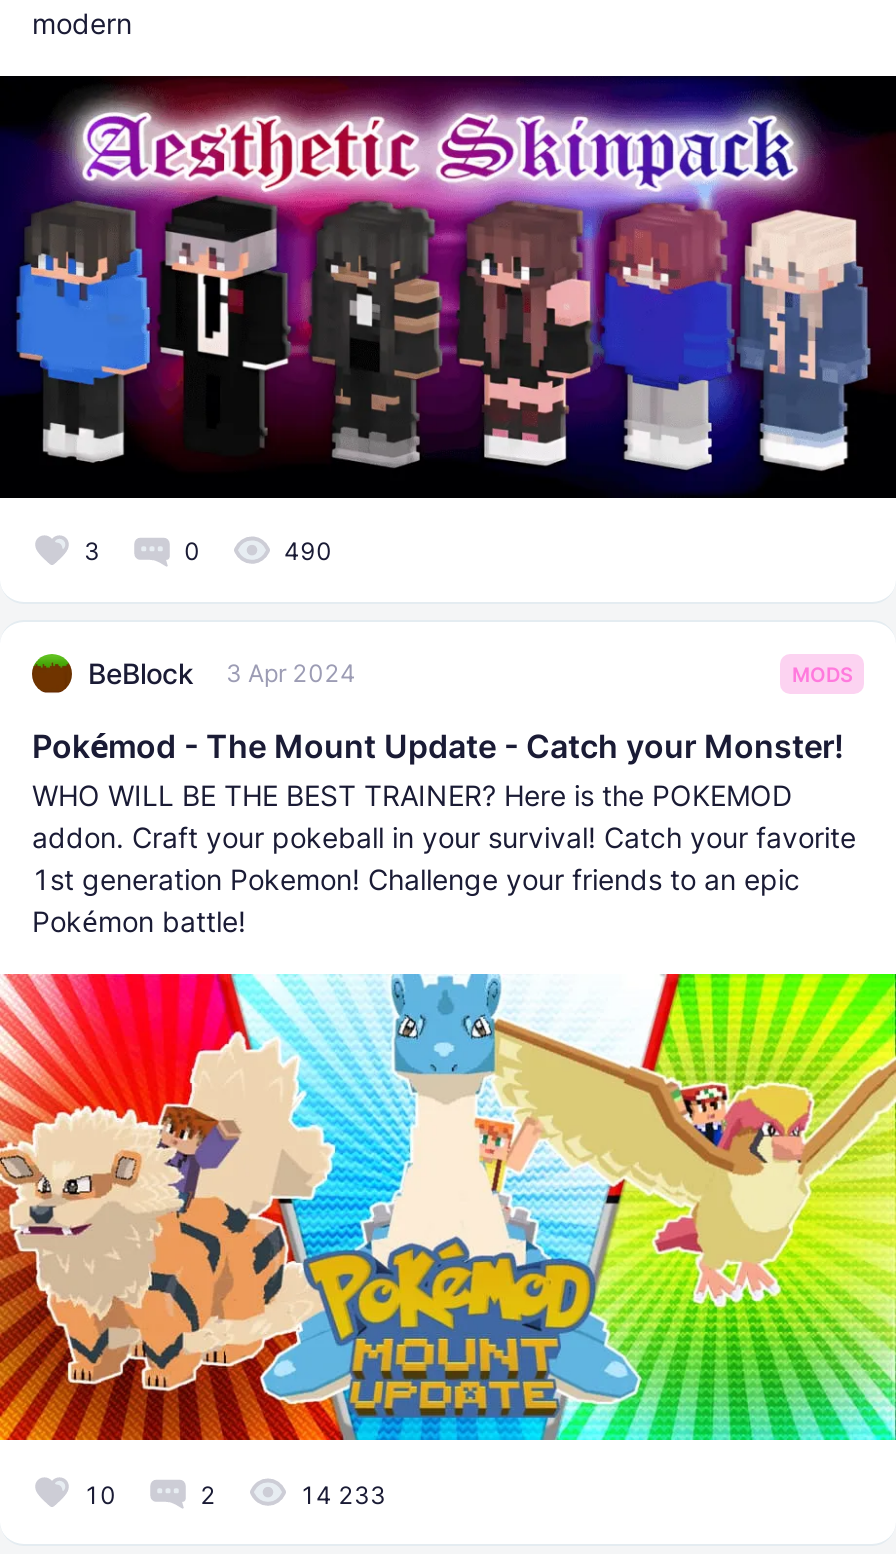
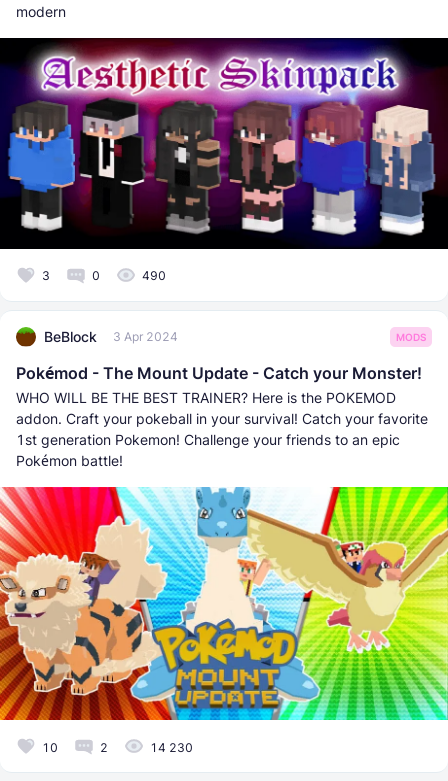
[300,1479,386,1509] 14 233 -> [150,740,193,755] 14 230

